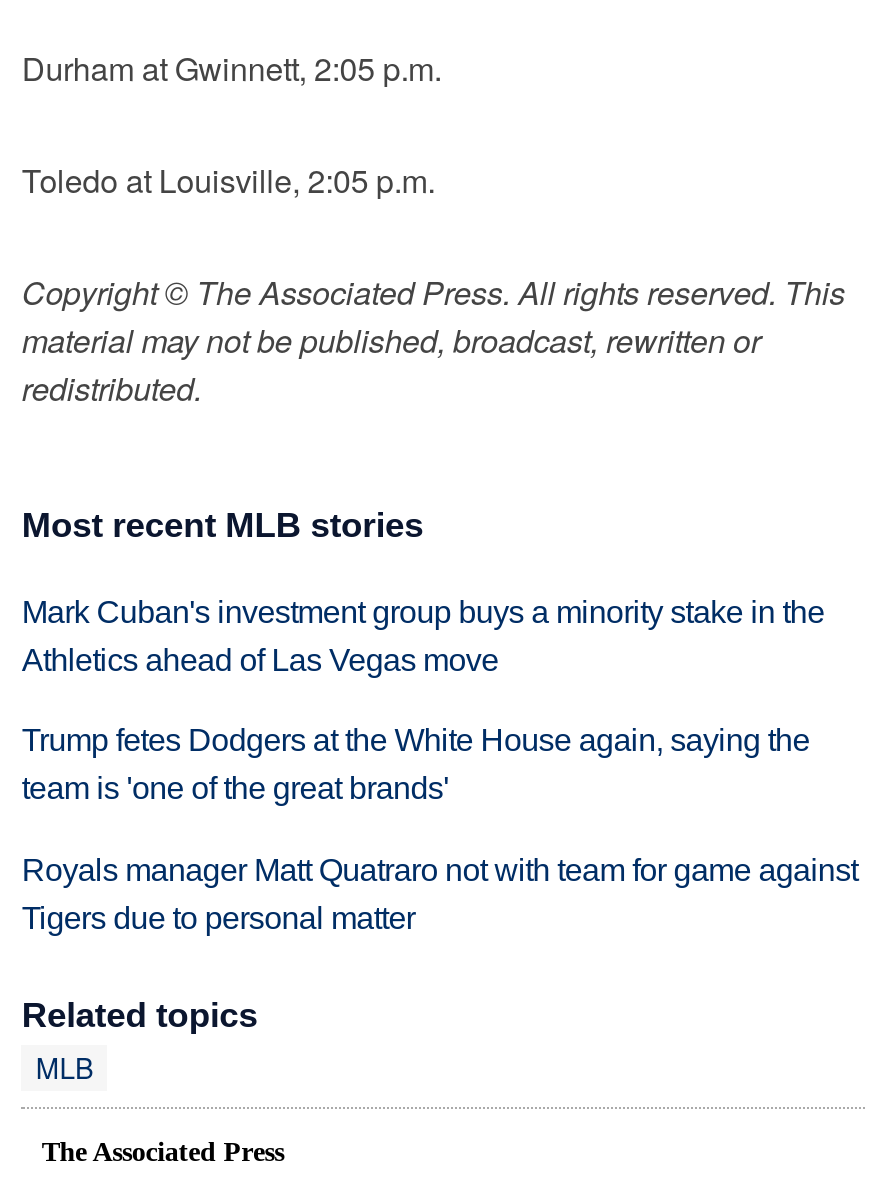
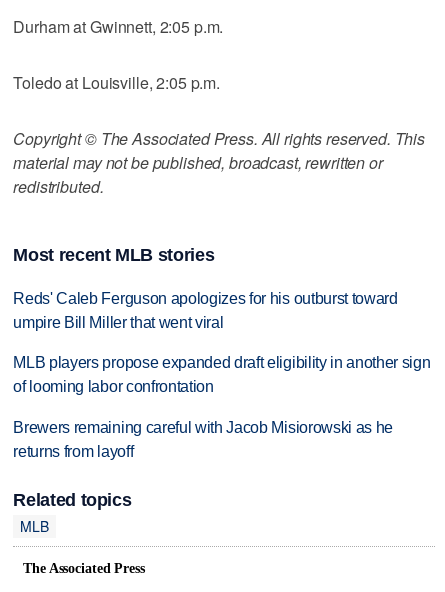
[22,594,825,676] Mark Cuban's investment group buys a minority stake in the | Athletics ahead of Las Vegas move -> [13,290,398,331] Reds' Caleb Ferguson apologizes for his outburst toward | umpire Bill Miller that went viral
[22,724,810,806] Trump fetes Dodgers at the White House again, saying the | team is 'one of the great brands' -> [13,354,430,395] MLB players propose expanded draft eligibility in another sign | of looming labor confrontation
[22,853,858,935] Royals manager Matt Quatraro not with team for game against | Tigers due to personal matter -> [13,419,393,460] Brewers remaining careful with Jacob Misiorowski as he | returns from layoff

